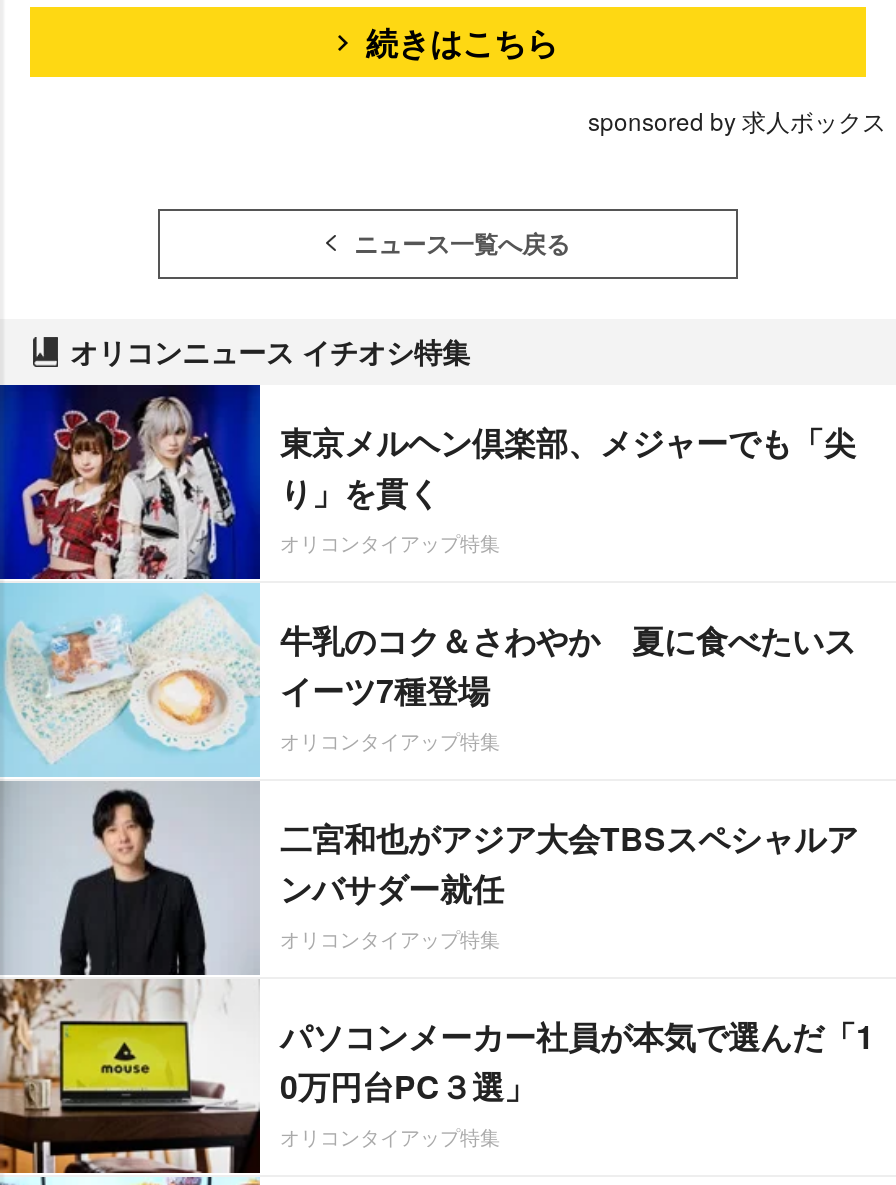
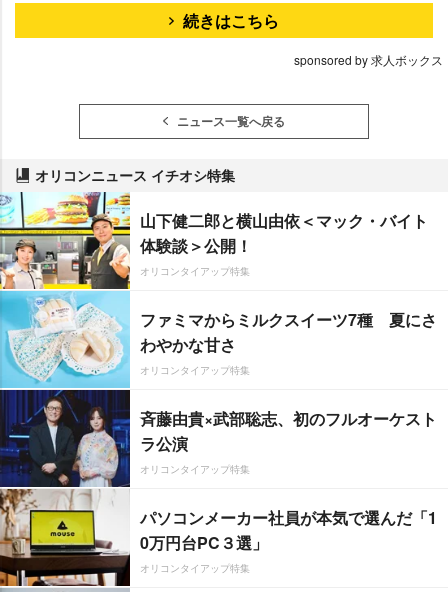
[6,383,856,977] [image] | 東京メルヘン倶楽部、メジャーでも「尖 | り」を貫く -> [3,191,428,488] [image] | 山下健二郎と横山由依＜マック・バイト | 体験談＞公開！
[280,616,856,712] 牛乳のコク＆さわやか 夏に食べたいス | イーツ7種登場 -> [140,308,437,356] ファミマからミルクスイーツ7種 夏にさ | わやかな甘さ
[280,814,858,910] 二宮和也がアジア大会TBSスペシャルア | ンバサダー就任 -> [140,407,437,455] 斉藤由貴×武部聡志、初のフルオーケスト | ラ公演

